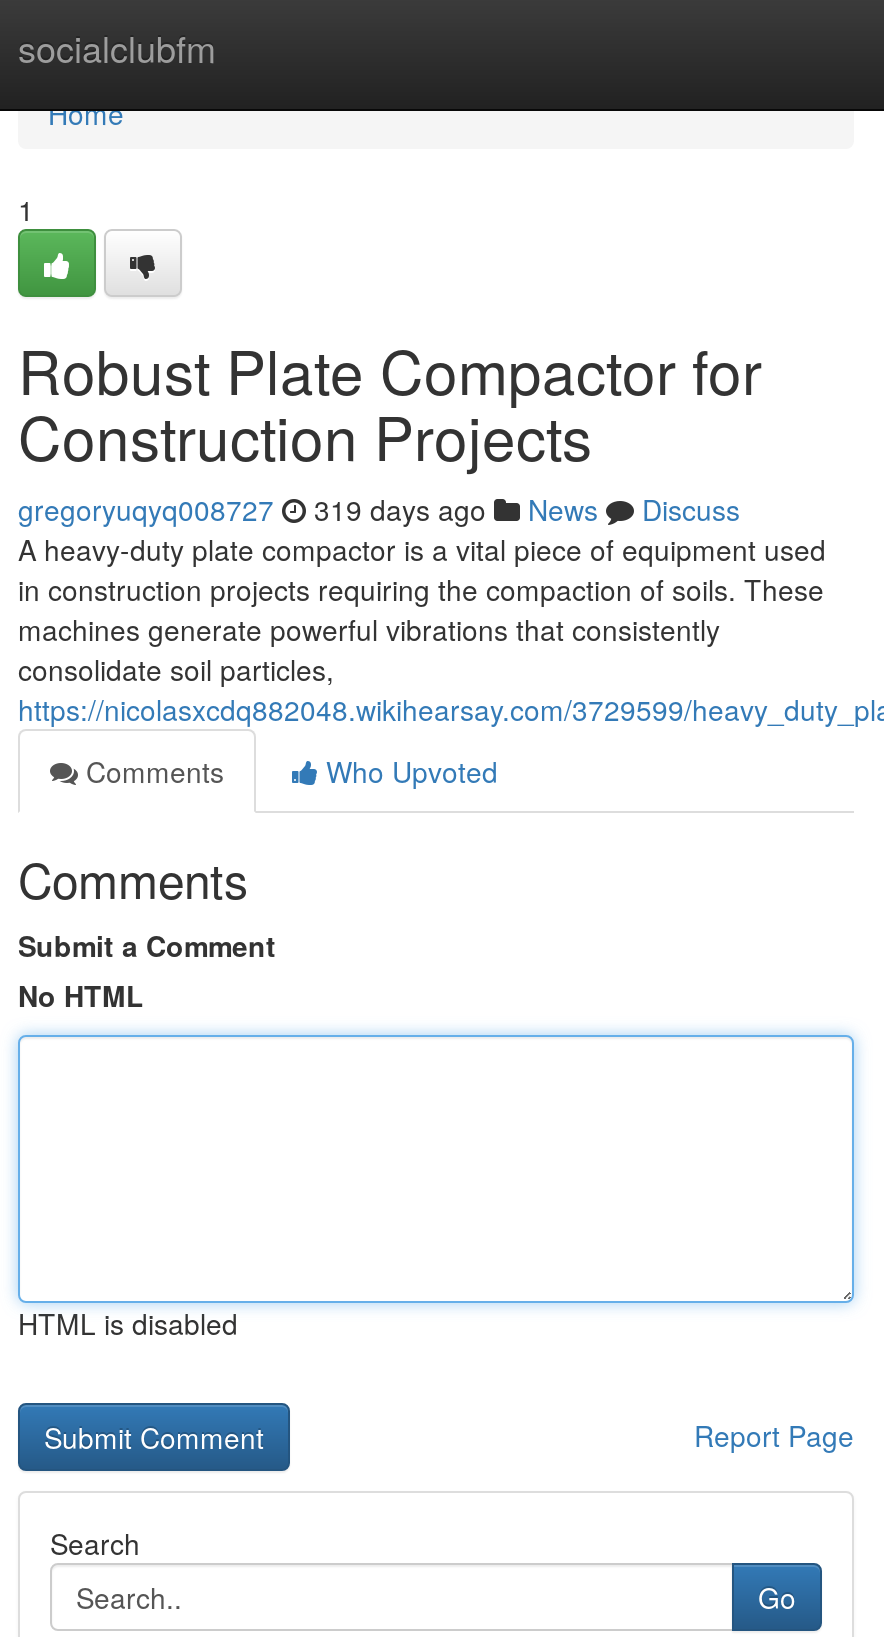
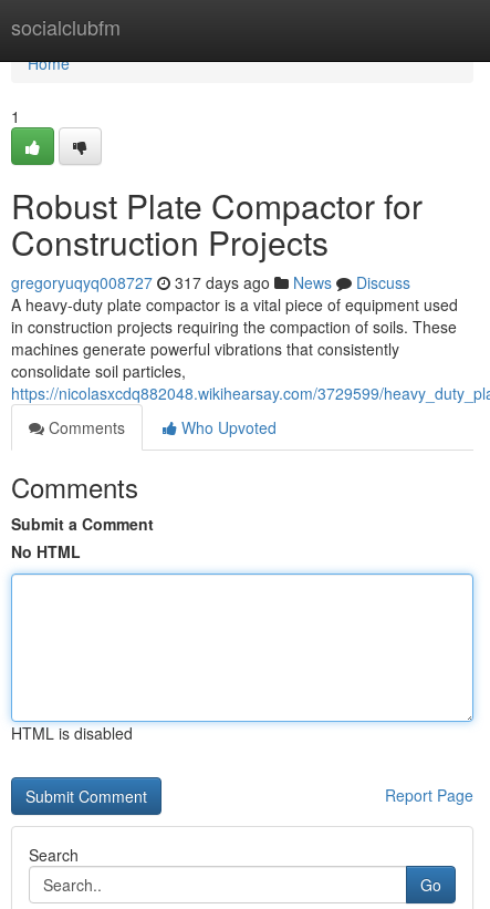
[18,489,740,529] gregoryuqyq008727 319 days ago News Discuss -> [11,271,410,293] gregoryuqyq008727 317 days ago News Discuss

